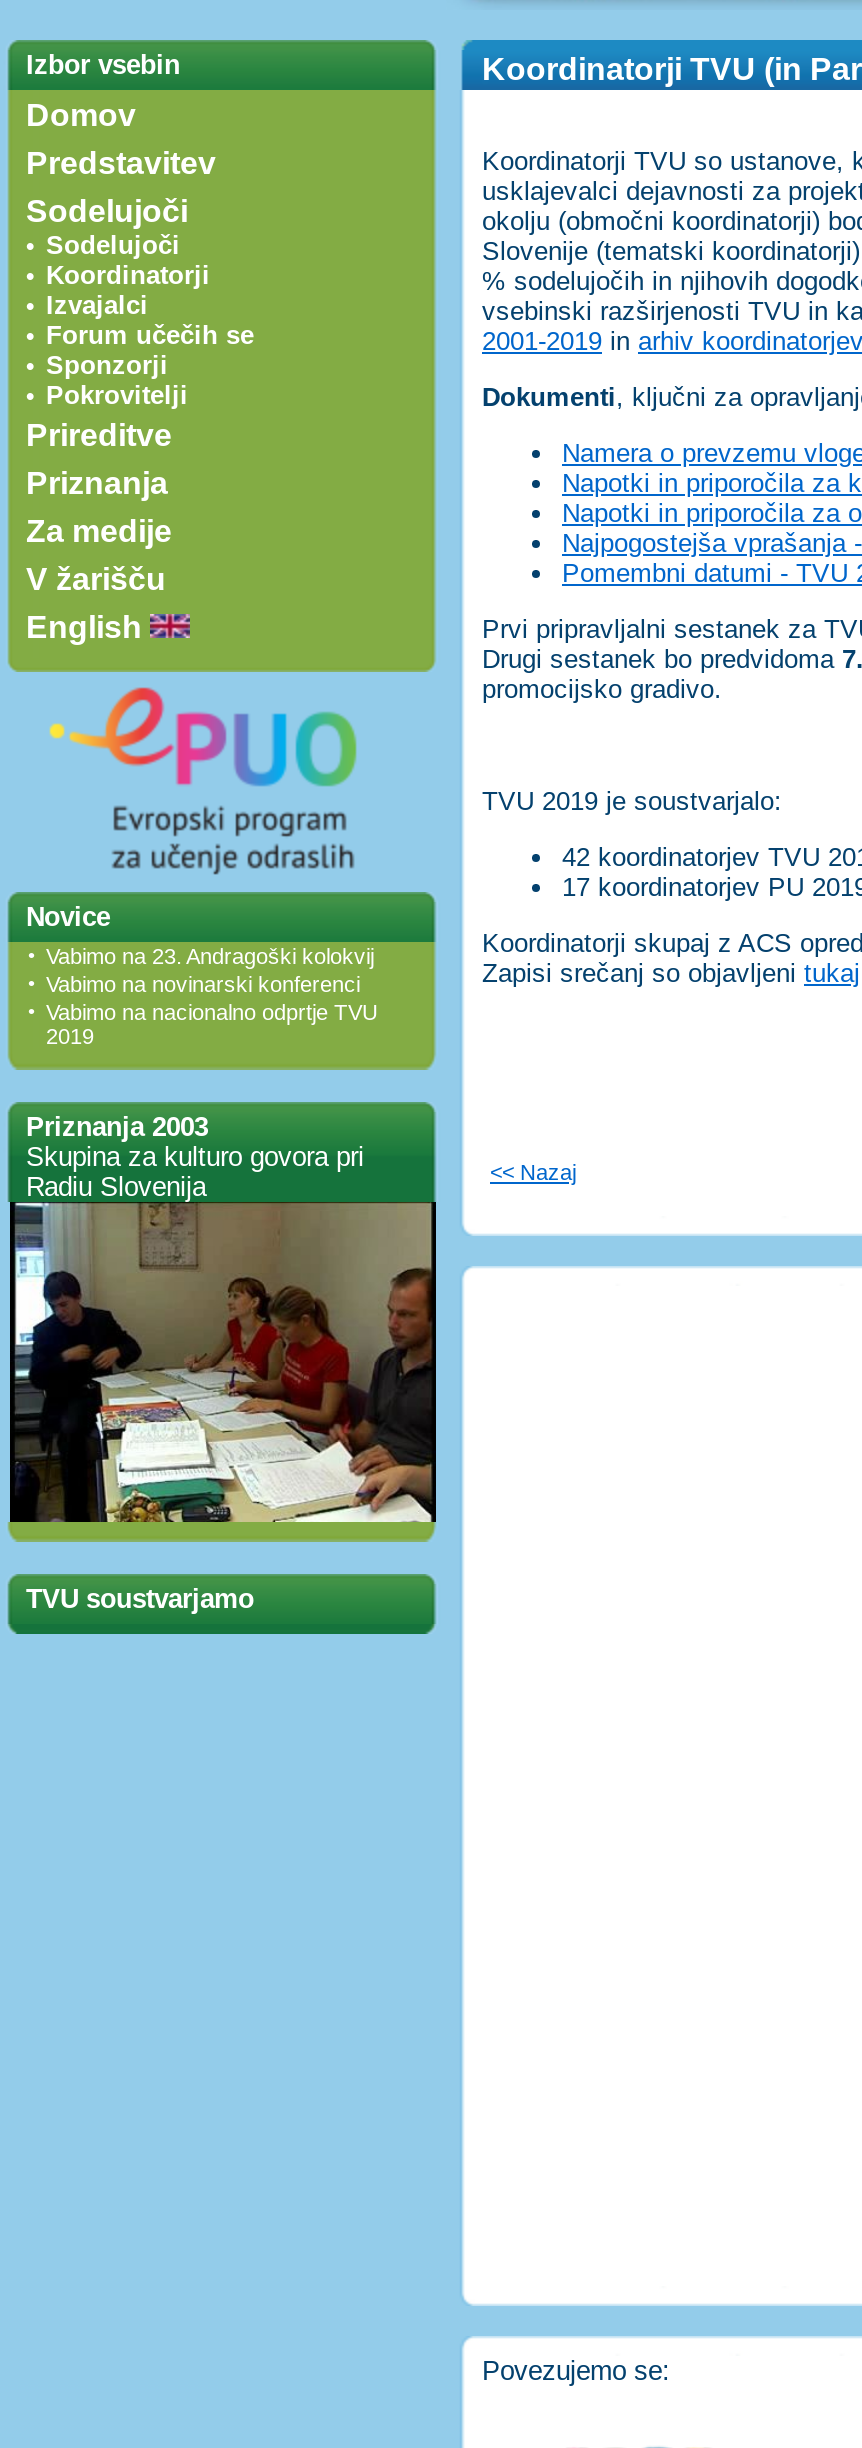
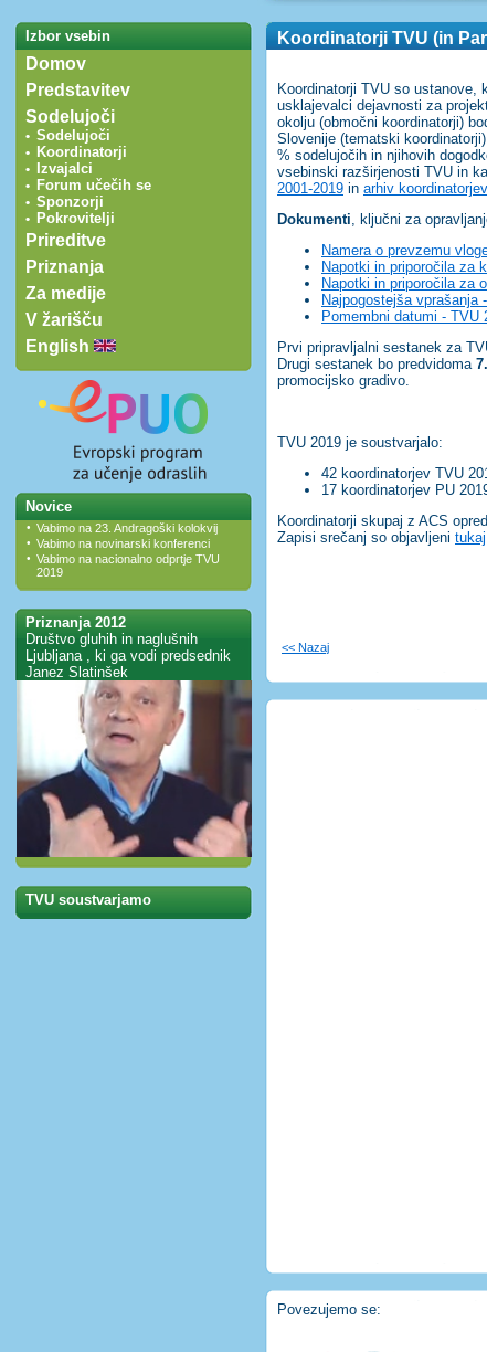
[26,1112,364,1202] Priznanja 2003 | Skupina za kulturo govora pri | Radiu Slovenija -> [25,614,231,680] Priznanja 2012 | Društvo gluhih in naglušnih | Ljubljana , ki ga vodi predsednik | Janez Slatinšek
[8,1202,436,1524] [image] -> [15,679,253,858] [image]

